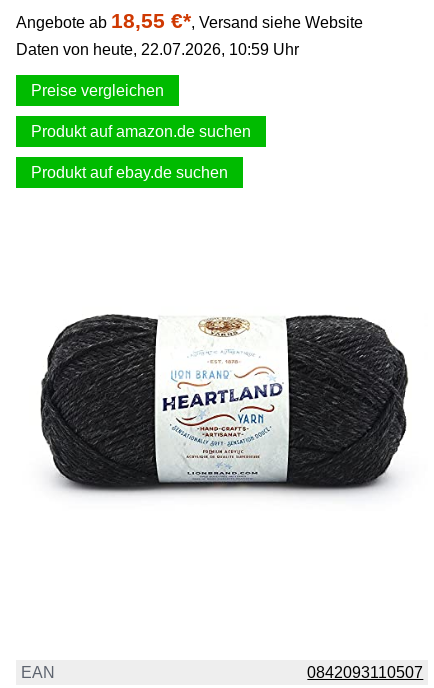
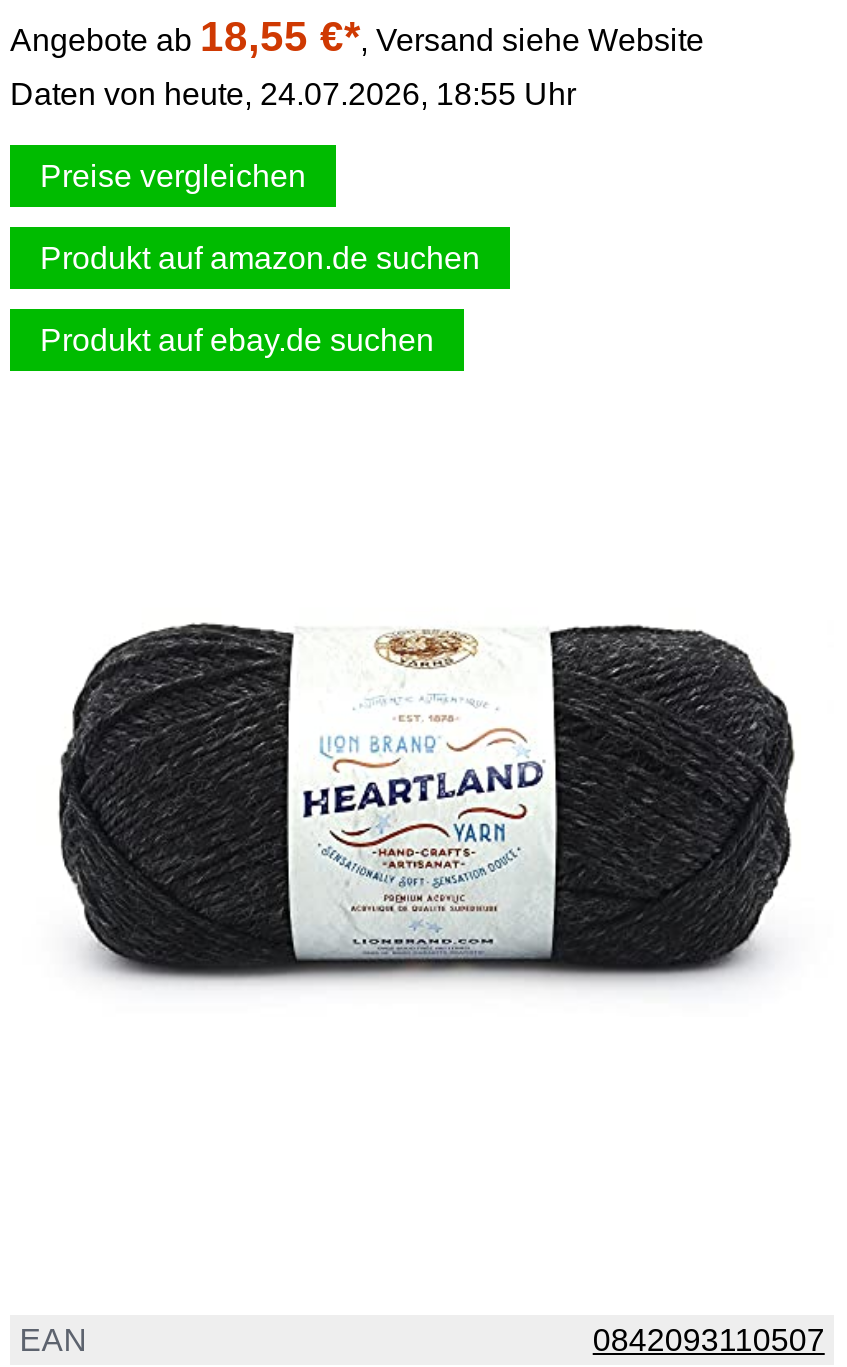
[16,41,299,58] Daten von heute, 22.07.2026, 10:59 Uhr -> [10,77,576,111] Daten von heute, 24.07.2026, 18:55 Uhr

